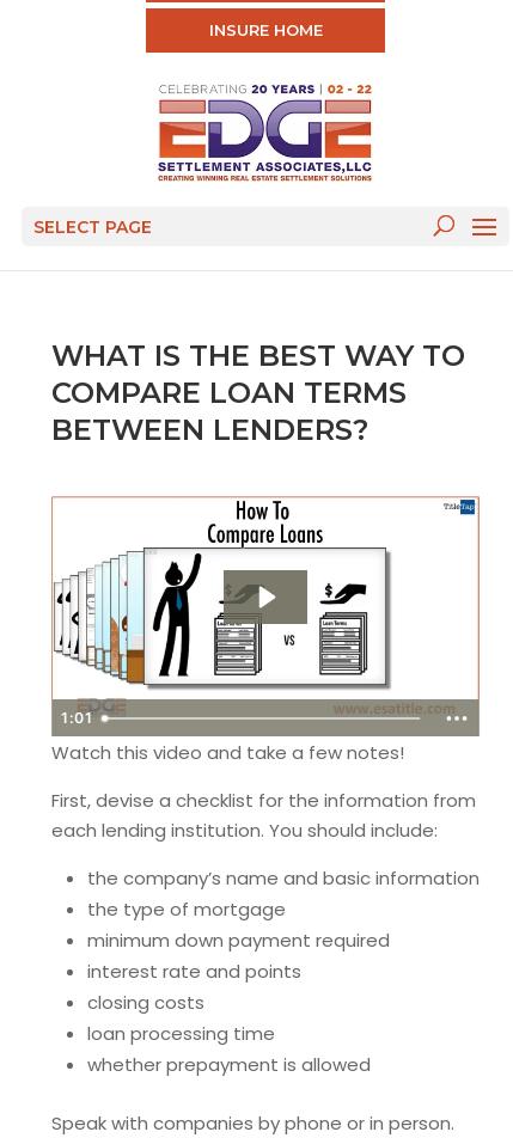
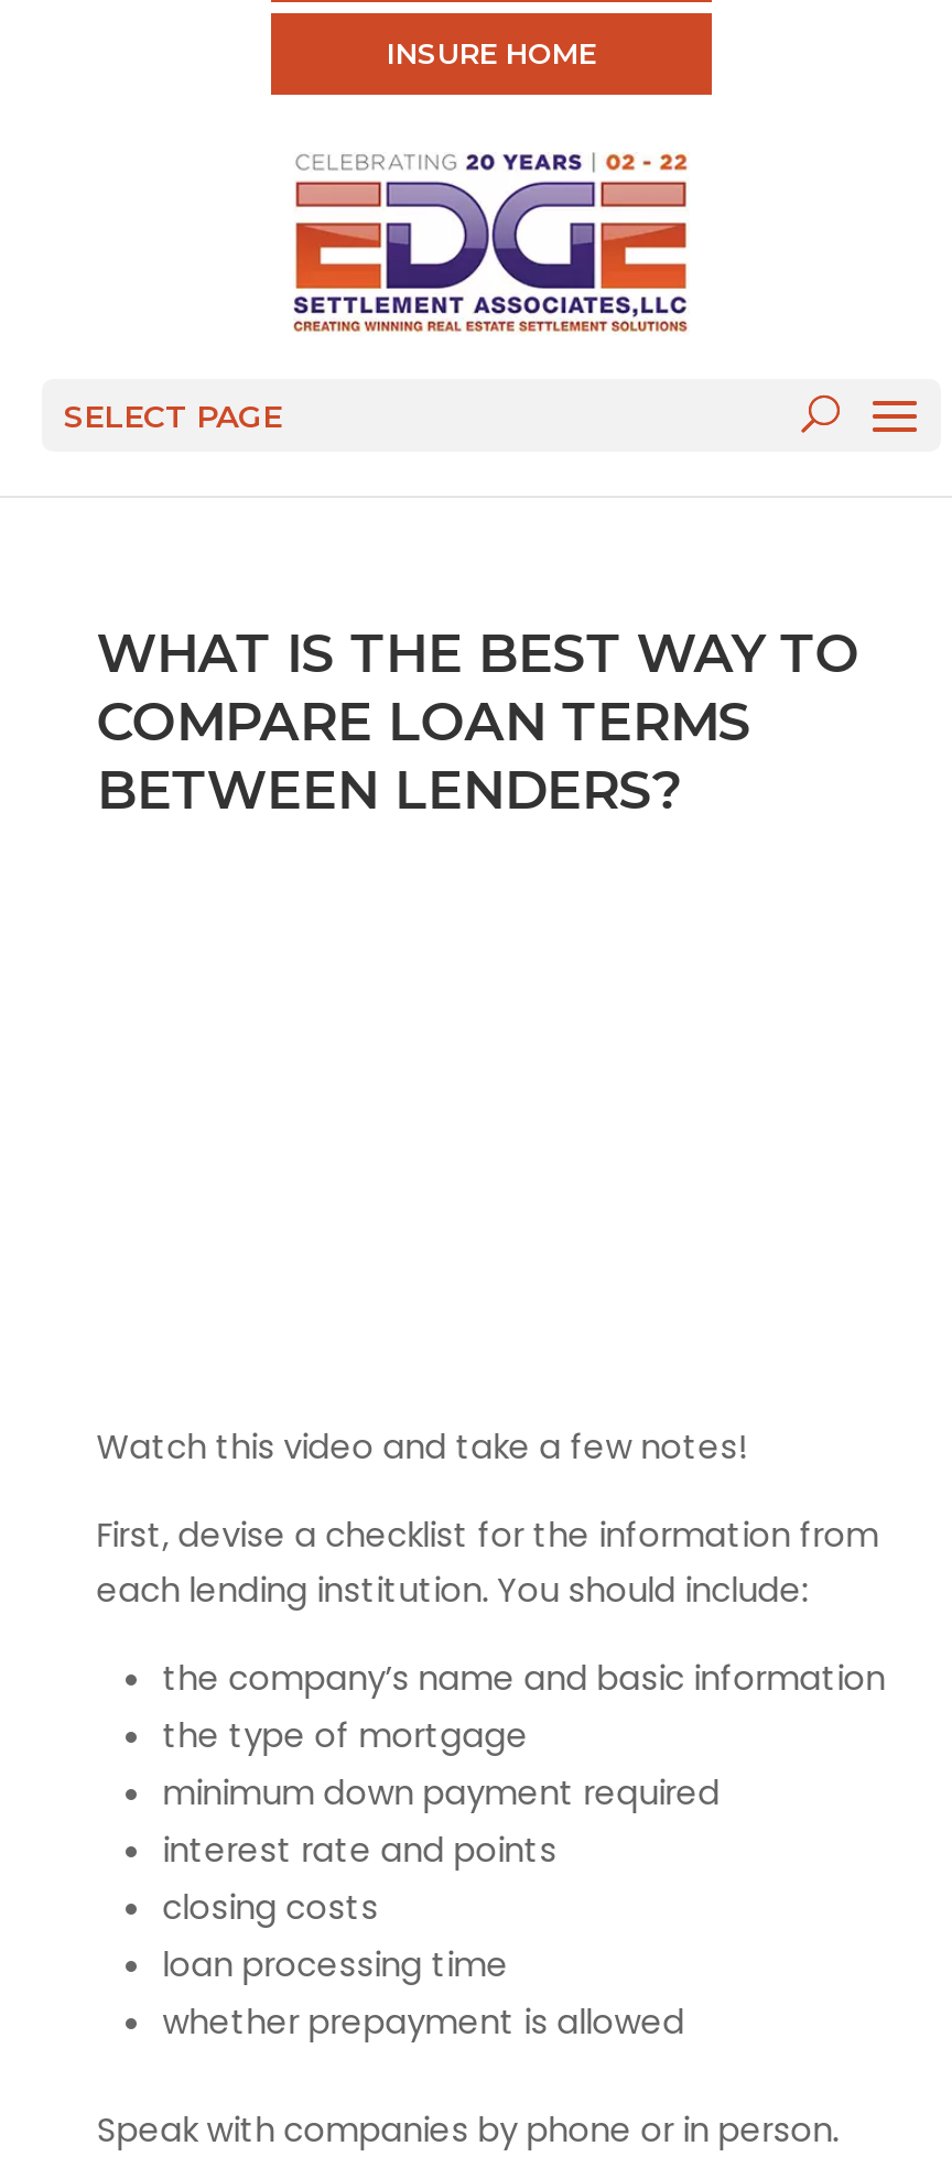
[50,495,481,738] [image] | 1:01 -> none

